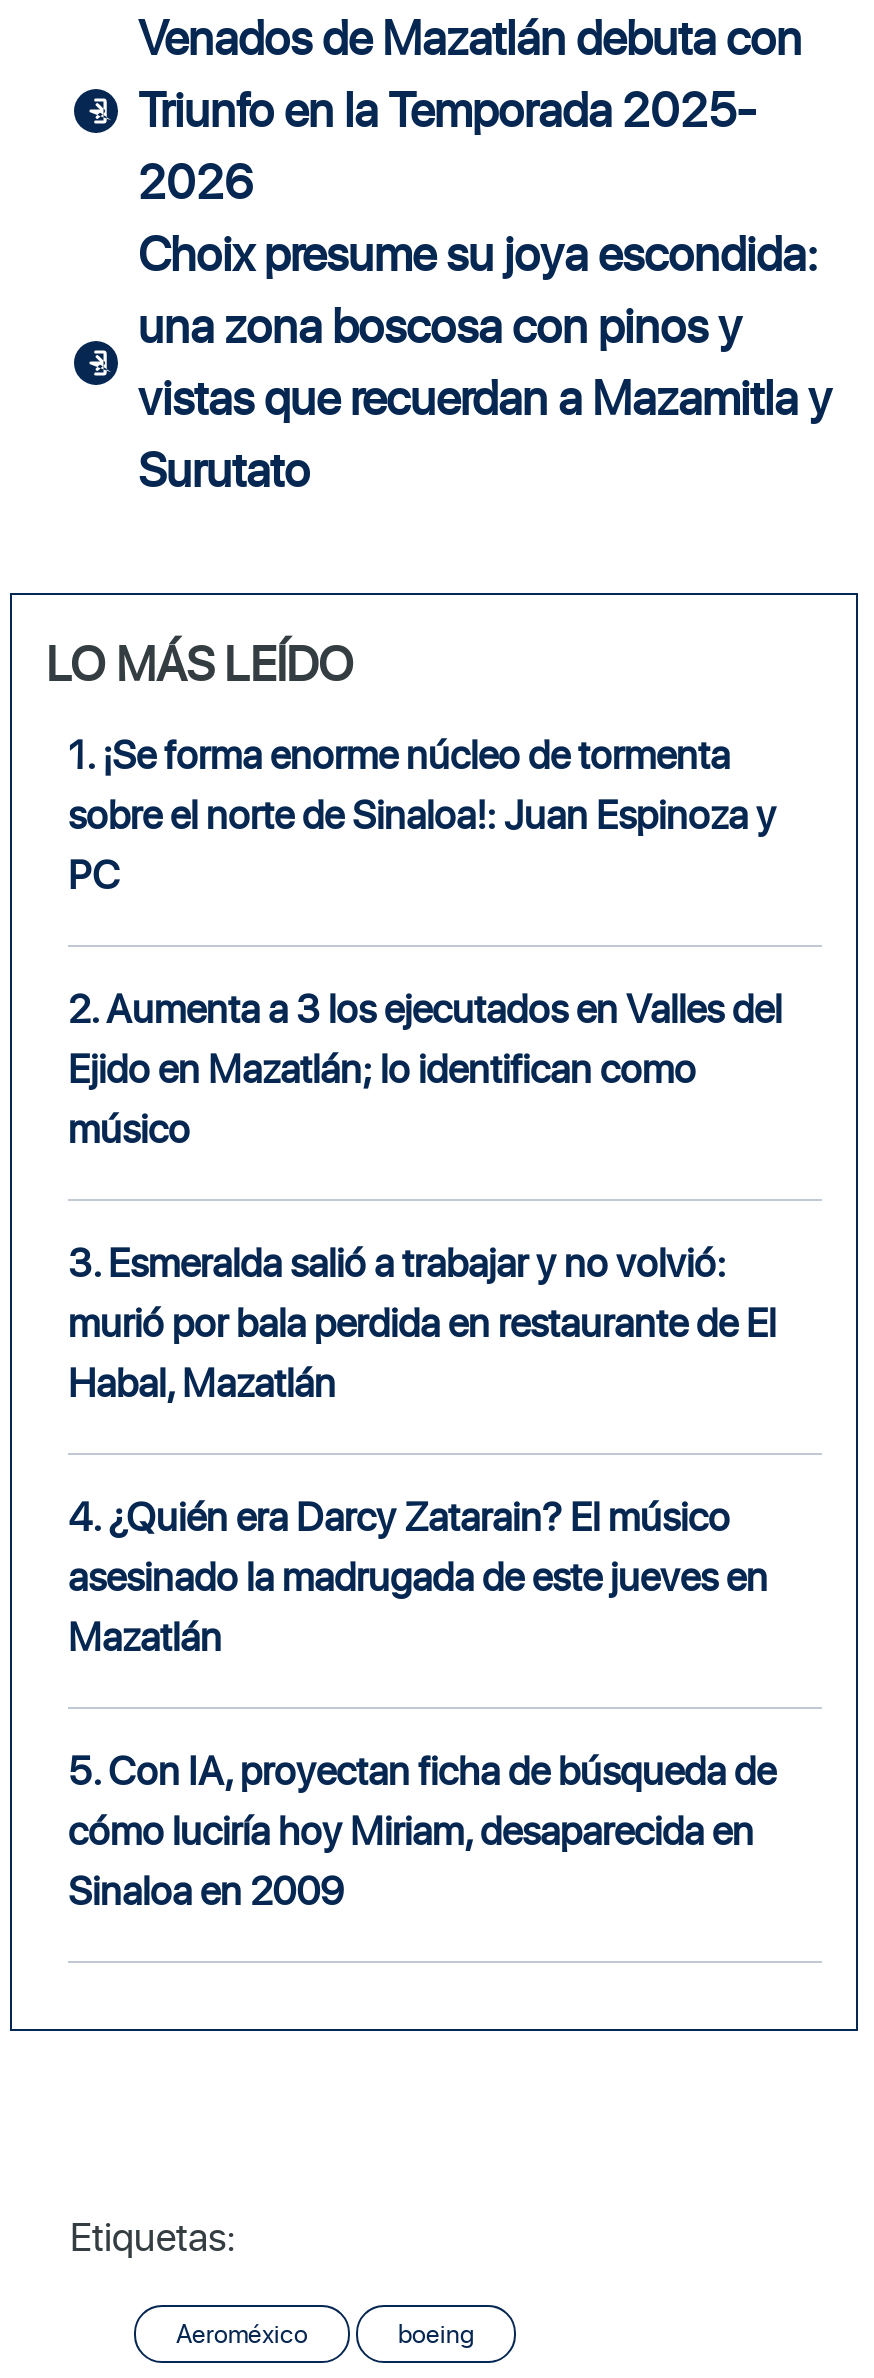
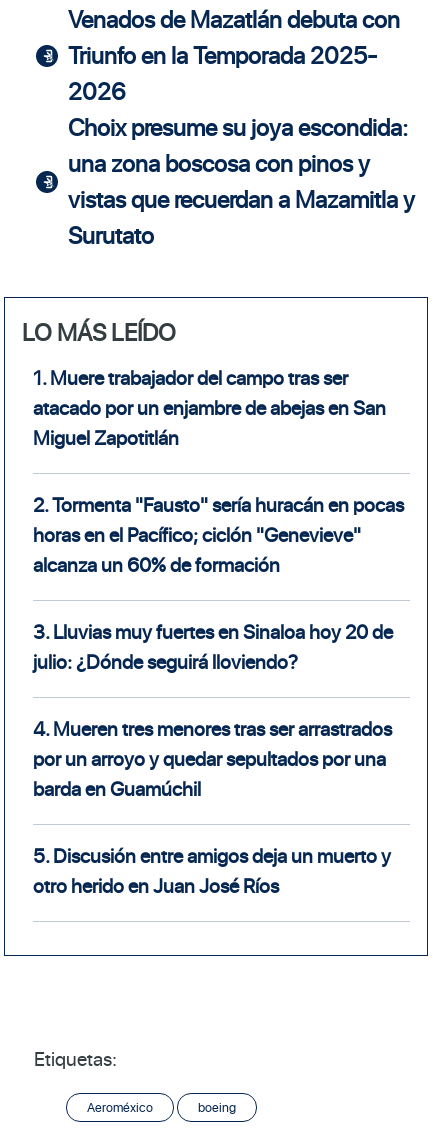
[68,731,776,899] 1. ¡Se forma enorme núcleo de tormenta | sobre el norte de Sinaloa!: Juan Espinoza y | PC -> [33,366,386,450] 1. Muere trabajador del campo tras ser | atacado por un enjambre de abejas en San | Miguel Zapotitlán
[68,985,782,1153] 2.Aumenta a 3 los ejecutados en Valles del | Ejido en Mazatlán; lo identifican como | músico -> [33,493,404,577] 2.Tormenta "Fausto" sería huracán en pocas | horas en el Pacífico; ciclón "Genevieve" | alcanza un 60% de formación
[68,1239,776,1407] 3. Esmeralda salió a trabajar y no volvió: | murió por bala perdida en restaurante de El | Habal, Mazatlán -> [33,620,393,674] 3.Lluvias muy fuertes en Sinaloa hoy 20 de | julio: ¿Dónde seguirá lloviendo?
[68,1493,768,1661] 4. ¿Quién era Darcy Zatarain? El músico | asesinado la madrugada de este jueves en | Mazatlán -> [33,717,392,801] 4. Mueren tres menores tras ser arrastrados | por un arroyo y quedar sepultados por una | barda en Guamúchil
[68,1747,776,1915] 5. Con IA, proyectan ficha de búsqueda de | cómo luciría hoy Miriam, desaparecida en | Sinaloa en 2009 -> [33,844,391,898] 5.Discusión entre amigos deja un muerto y | otro herido en Juan José Ríos

